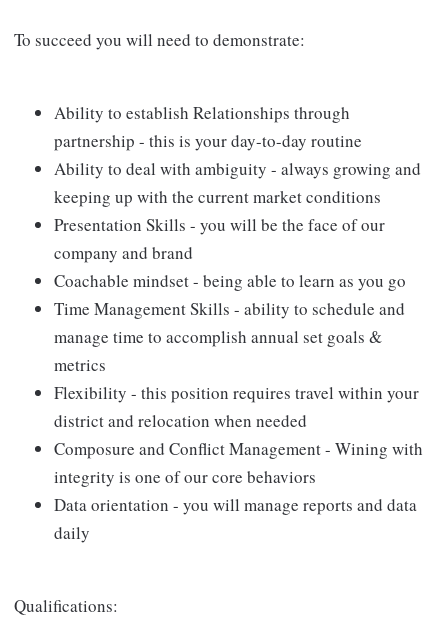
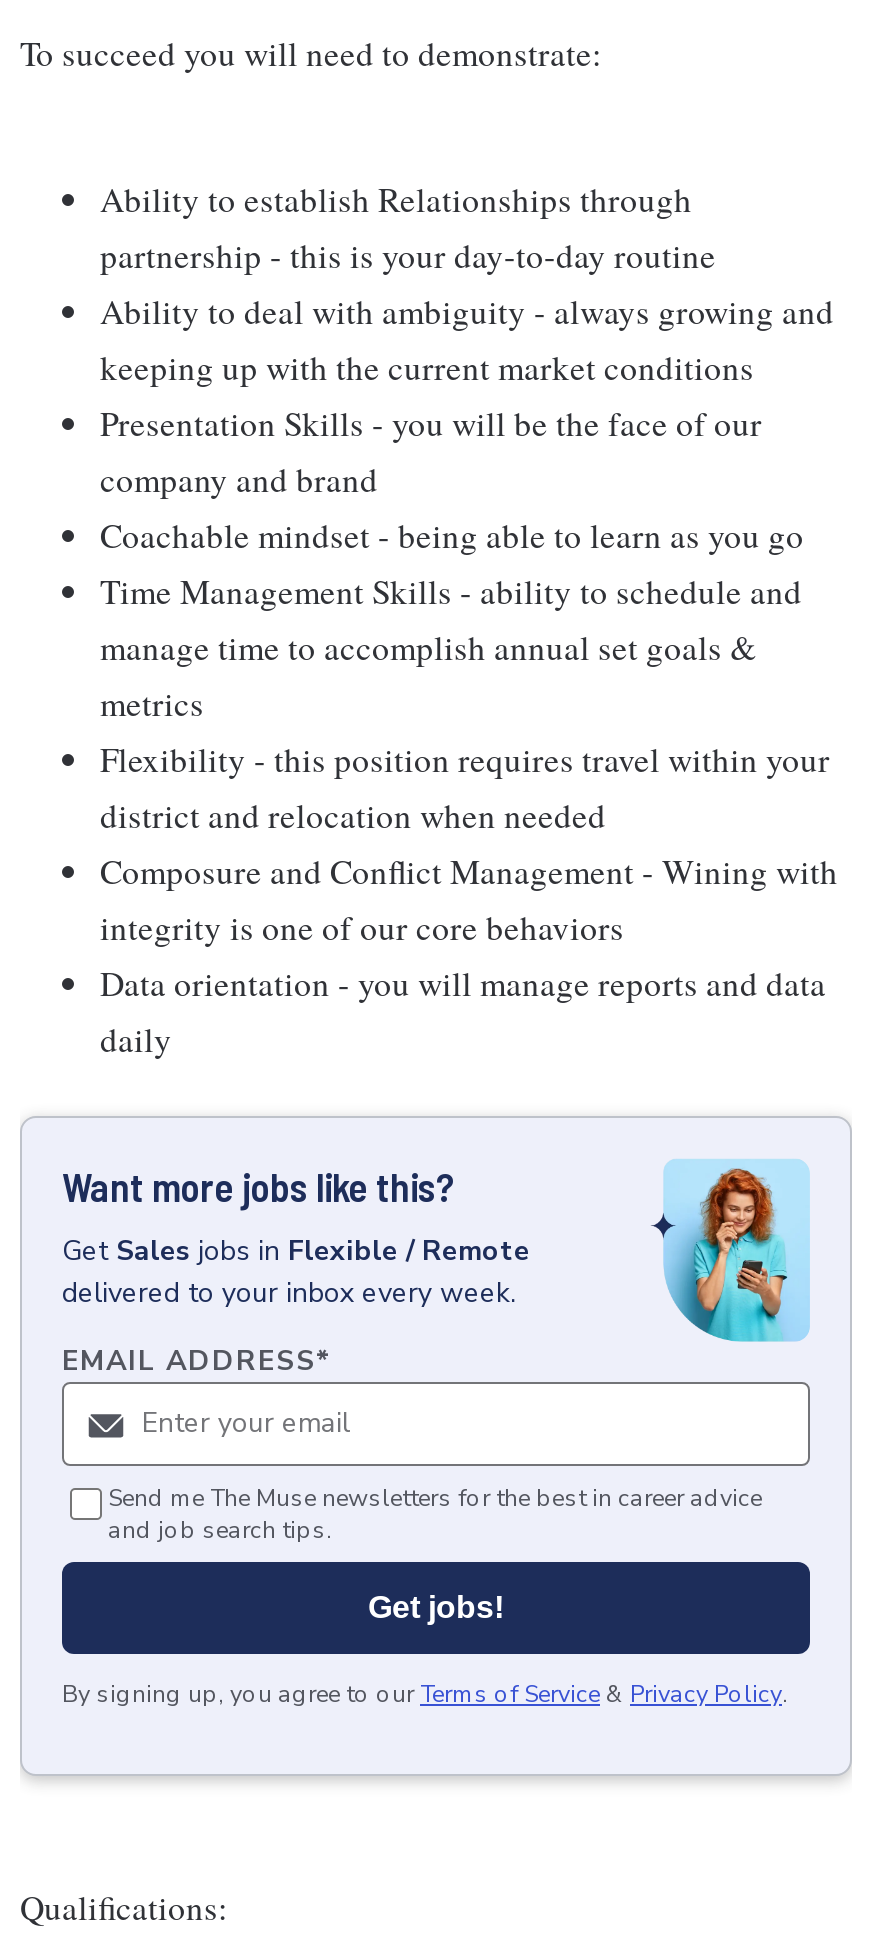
none -> [20,1115,852,1781] [image] | Want more jobs like this? | Get Sales jobs in Flexible / Remote | delivered to your inbox every week. | EMAIL ADDRESS*
none -> [62,1481,788,1709] Send me The Muse newsletters for the best in career advice | and job search tips. | Get jobs! | By signing up, you agree to our Terms of Service & Privacy Policy.

